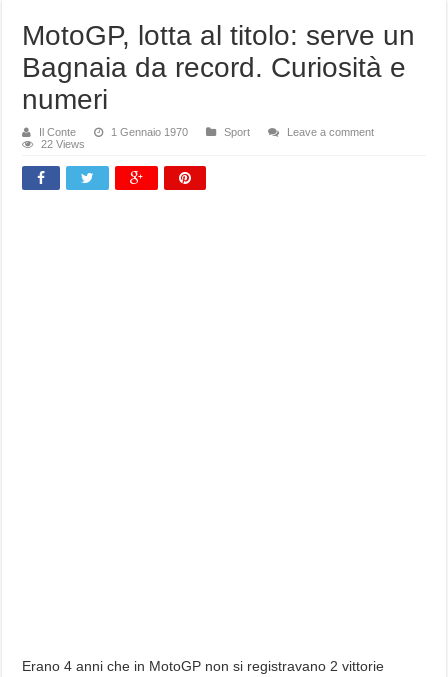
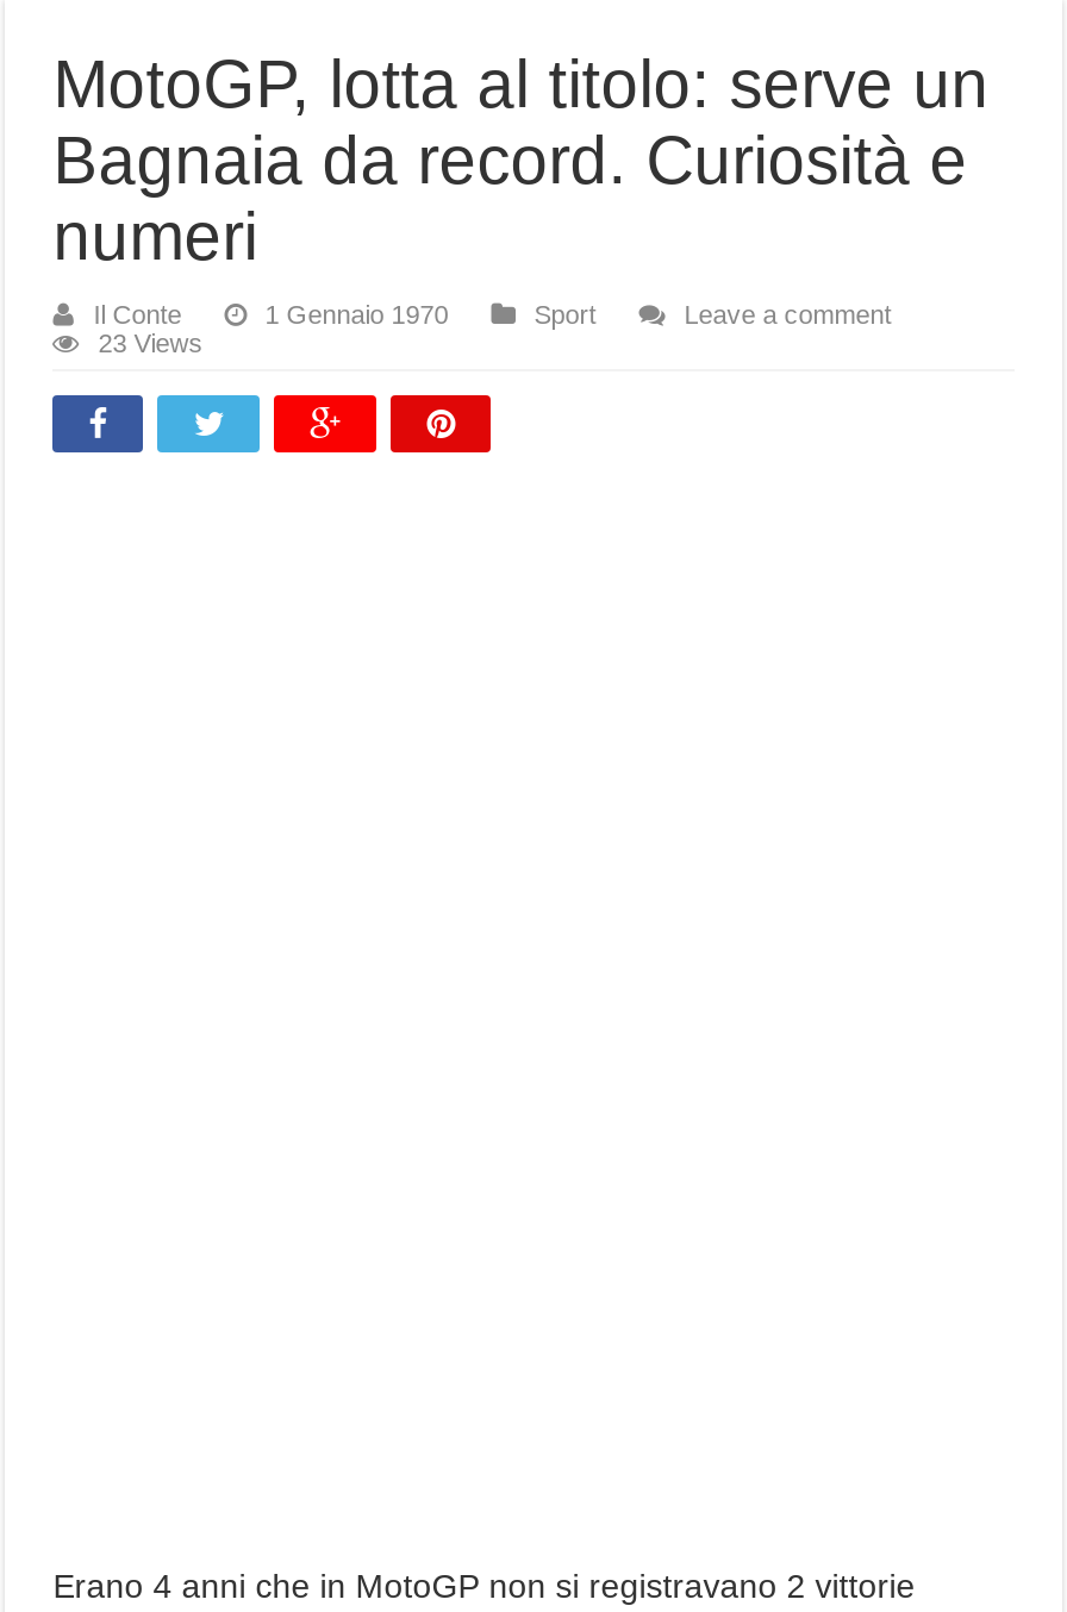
[41,138,85,150] 22 Views -> [98,329,203,357] 23 Views

